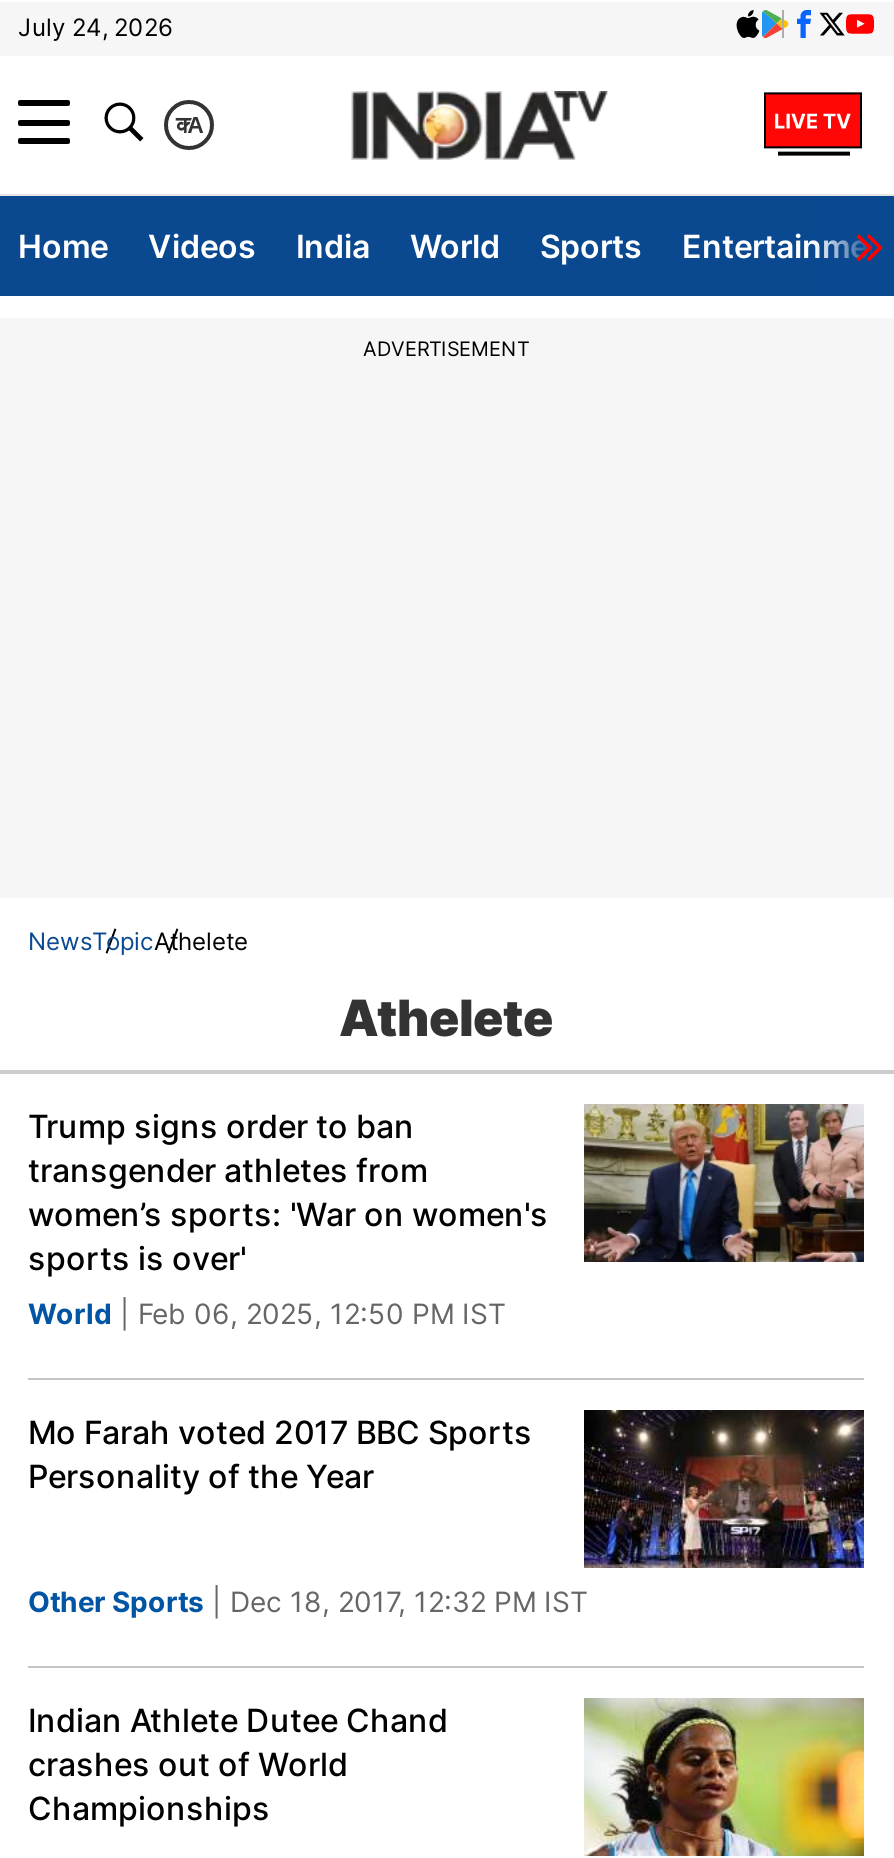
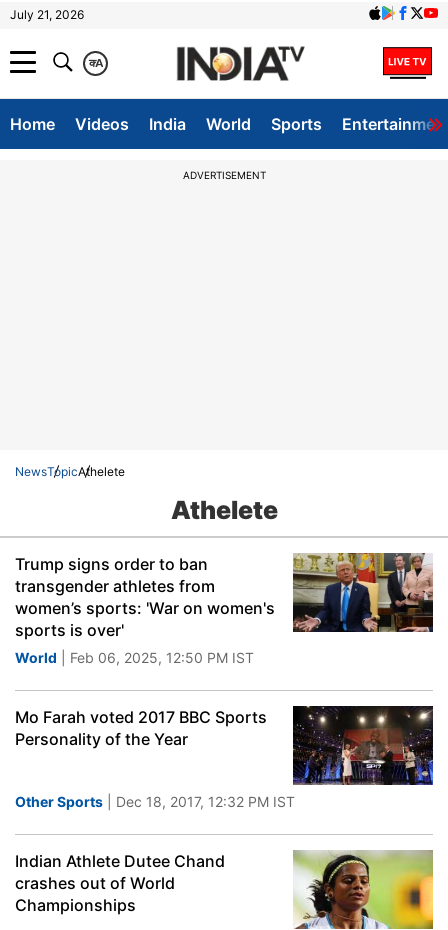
[18,12,172,42] July 24, 2026 -> [10,7,84,22] July 21, 2026

